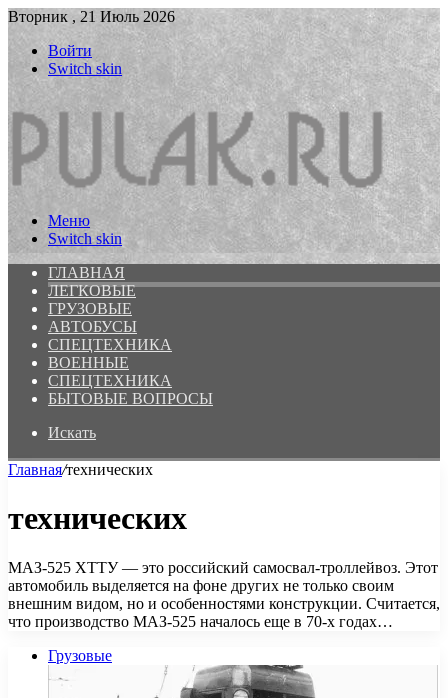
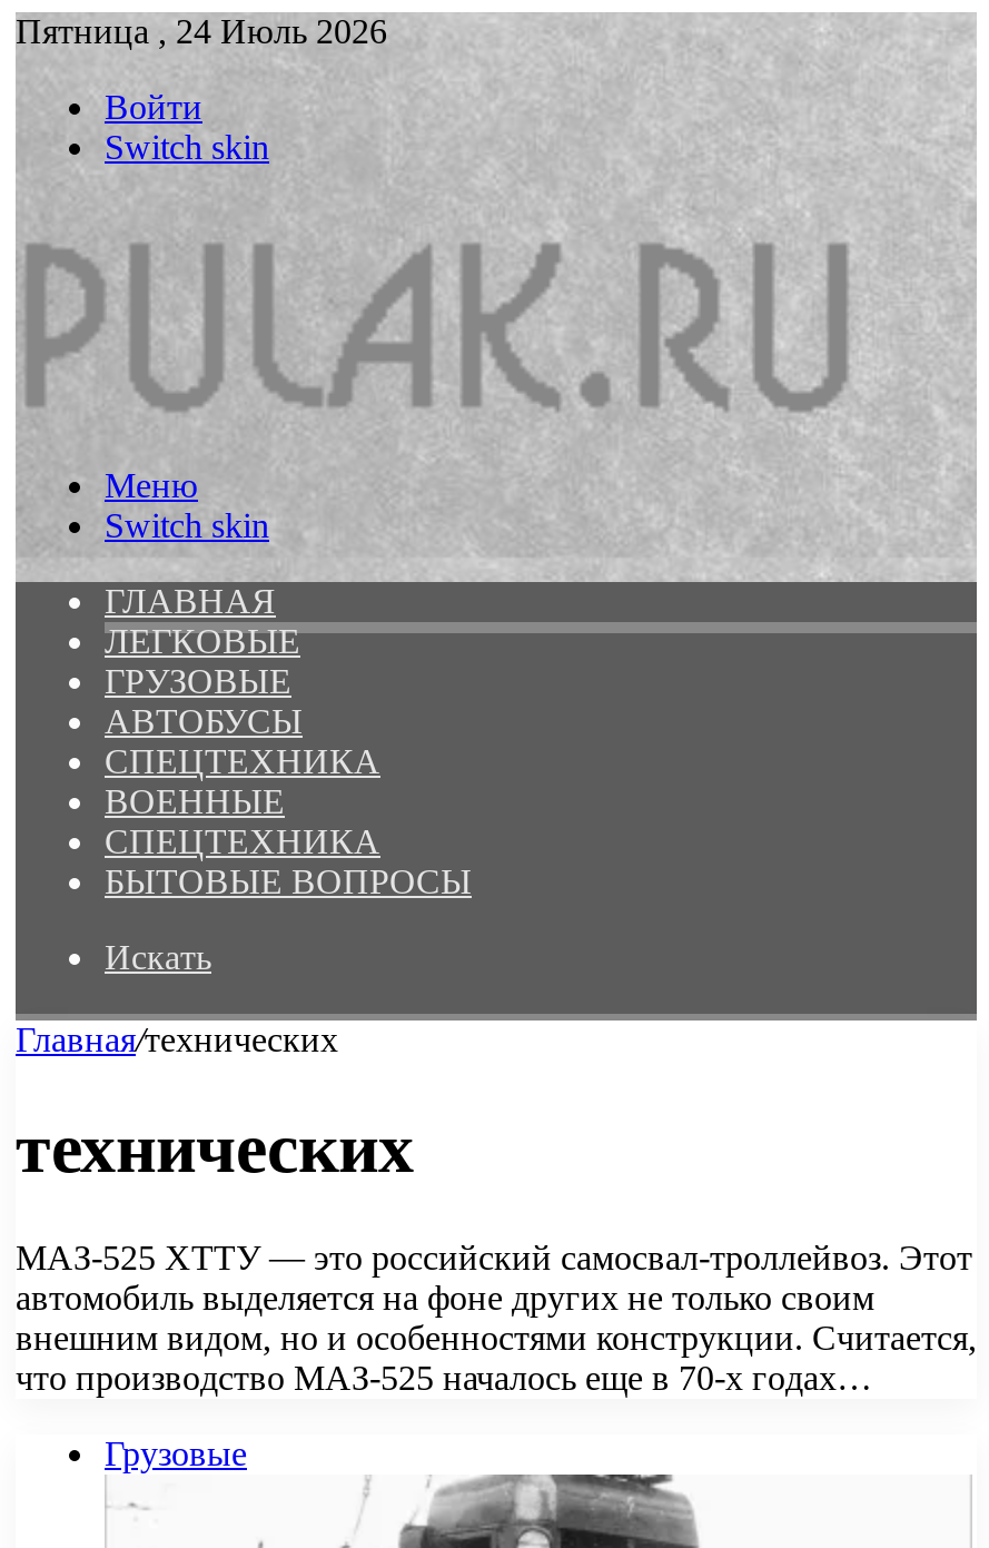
[8,8,175,25] Вторник , 21 Июль 2026 -> [16,12,387,50] Пятница , 24 Июль 2026

